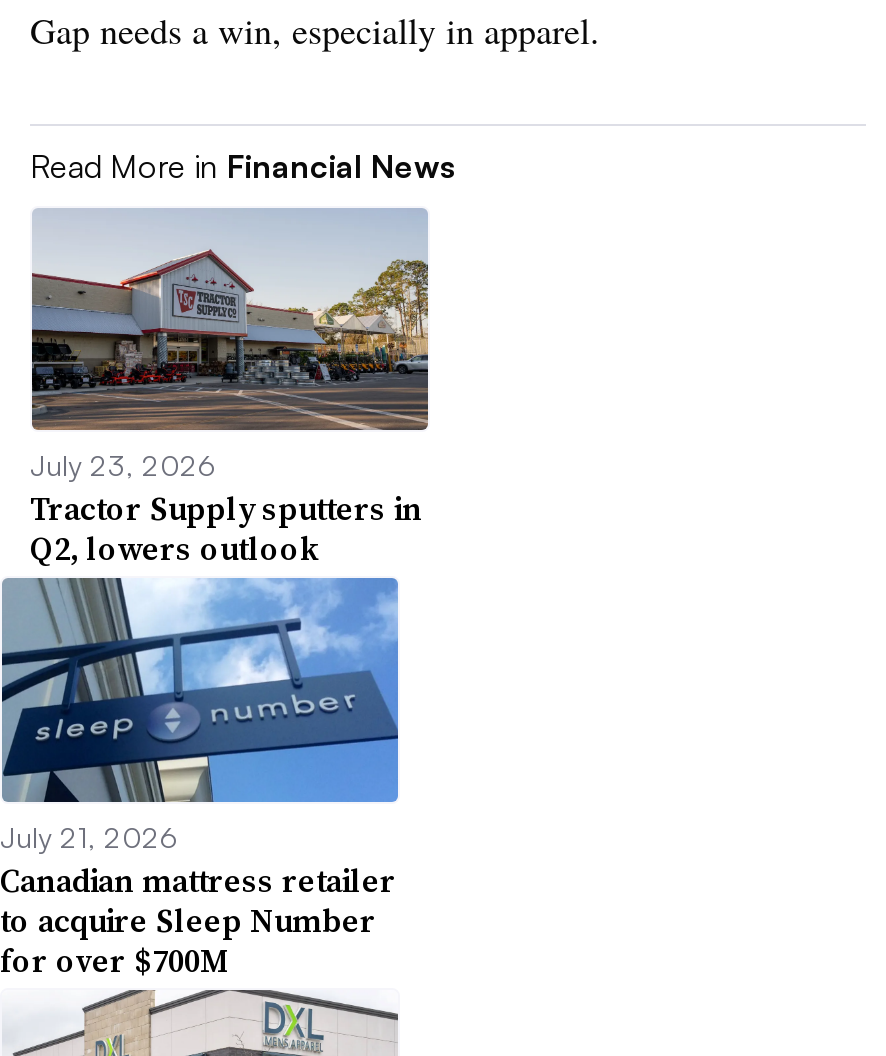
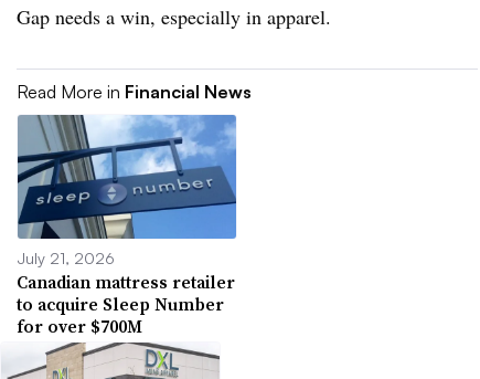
[30,208,430,571] [image] | July 23, 2026 | Tractor Supply sputters in | Q2, lowers outlook -> none
moved [6,580,400,804] -> [17,115,237,240]: [image]

